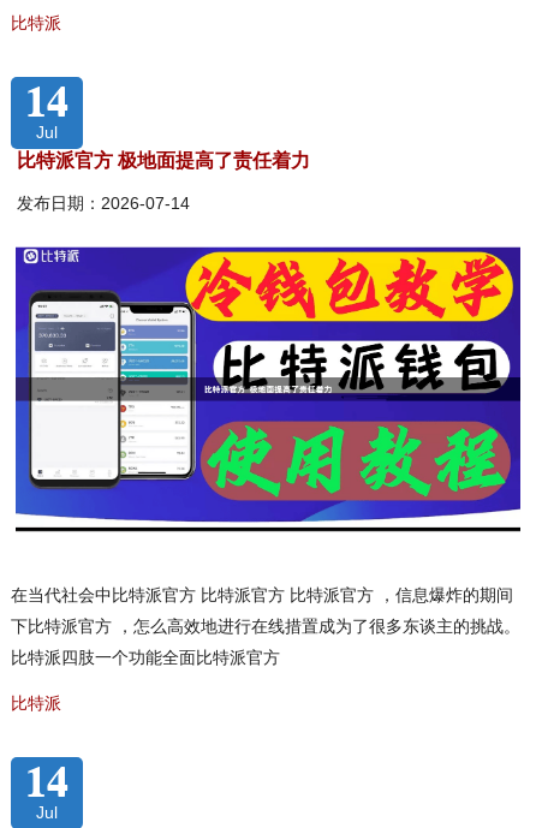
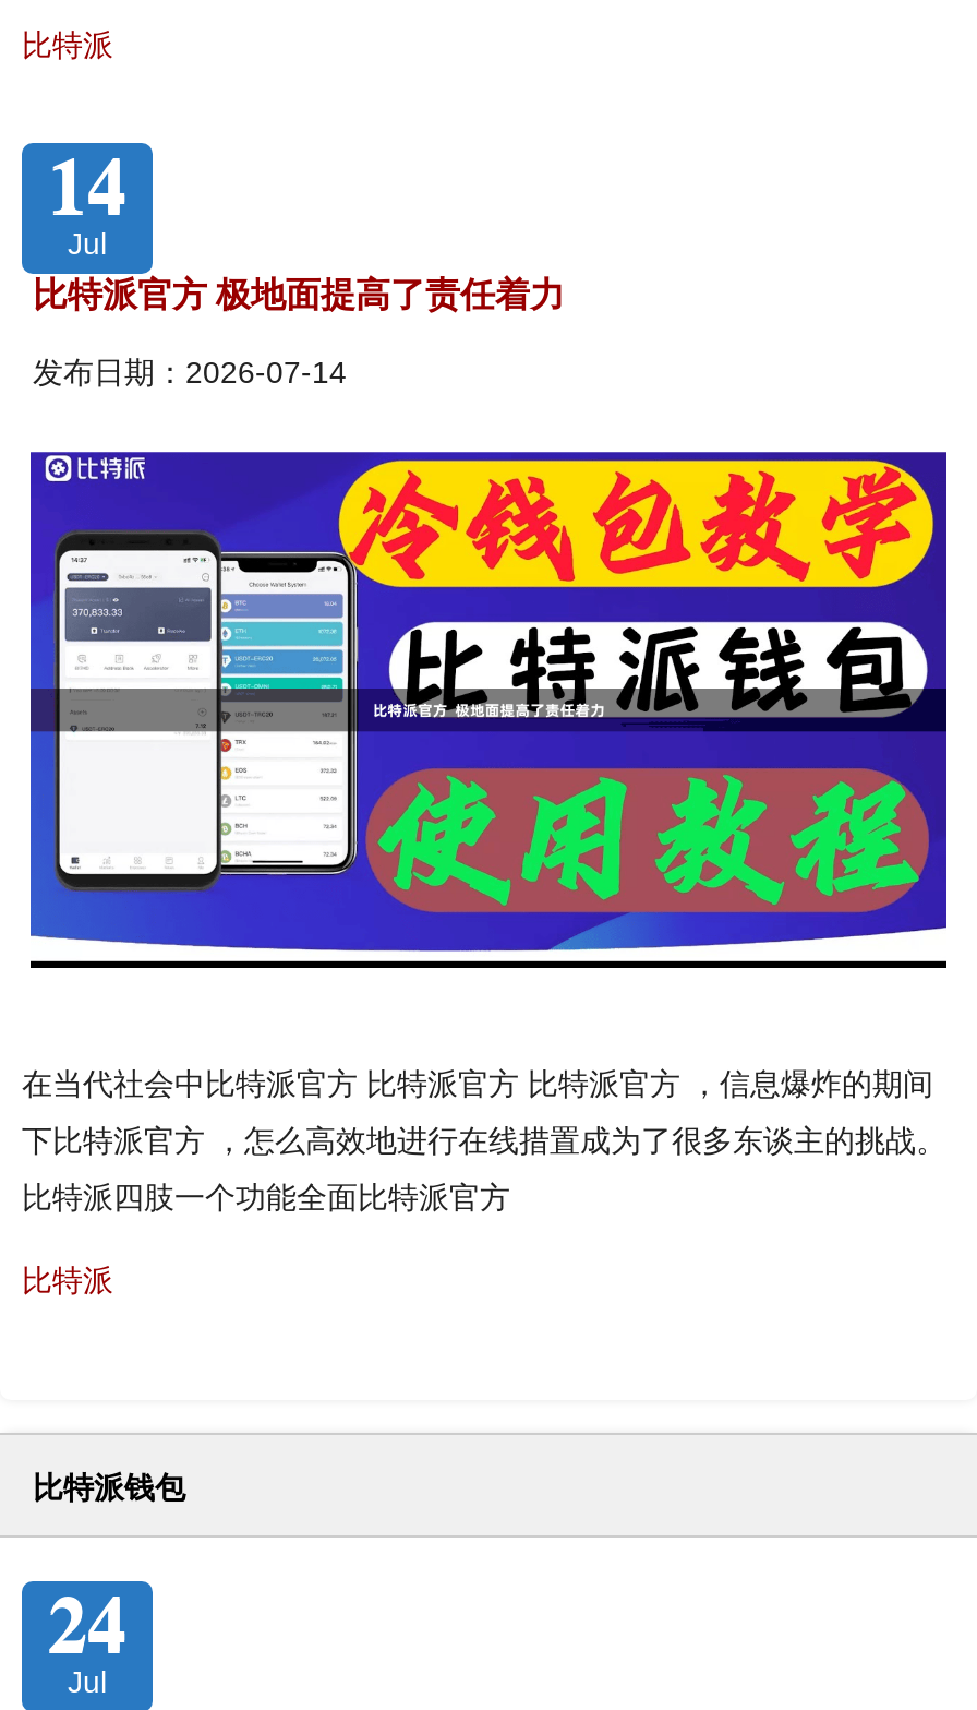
[25,747,69,809] 14 -> [33,1469,185,1676] 比特派钱包 | 24

